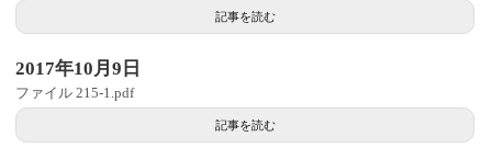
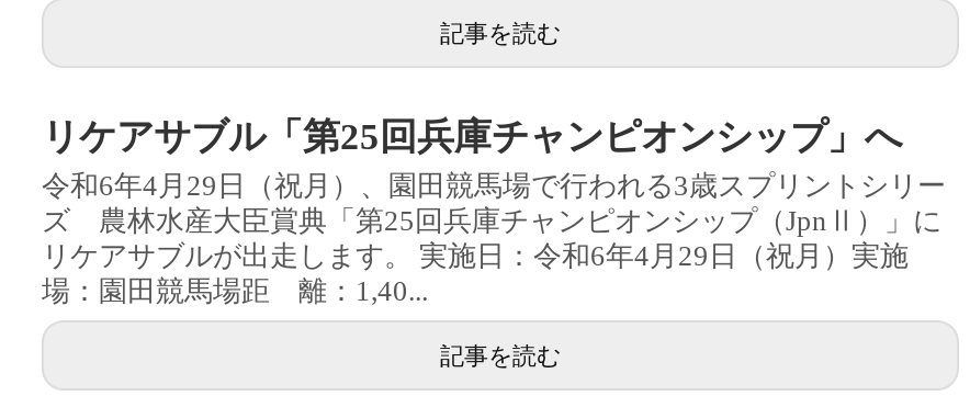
[15,58,141,101] 2017年10月9日 | ファイル 215-1.pdf -> [42,116,946,307] リケアサブル「第25回兵庫チャンピオンシップ」へ | 令和6年4月29日（祝月）、園田競馬場で行われる3歳スプリントシリー | ズ 農林水産大臣賞典「第25回兵庫チャンピオンシップ（JpnⅡ）」に | リケアサブルが出走します。 実施日：令和6年4月29日（祝月）実施 | 場：園田競馬場距 離：1,40...

